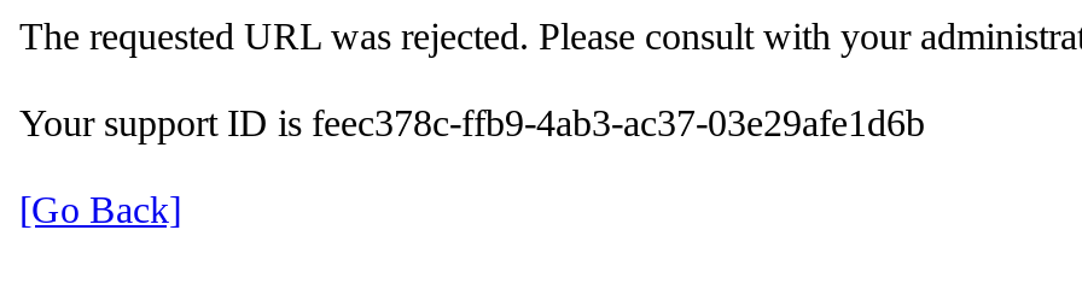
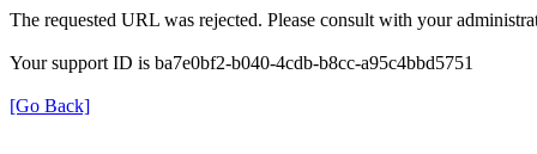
[19,102,925,143] Your support ID is feec378c-ffb9-4ab3-ac37-03e29afe1d6b -> [10,53,473,73] Your support ID is ba7e0bf2-b040-4cdb-b8cc-a95c4bbd5751

